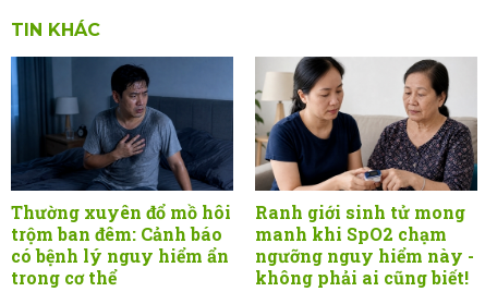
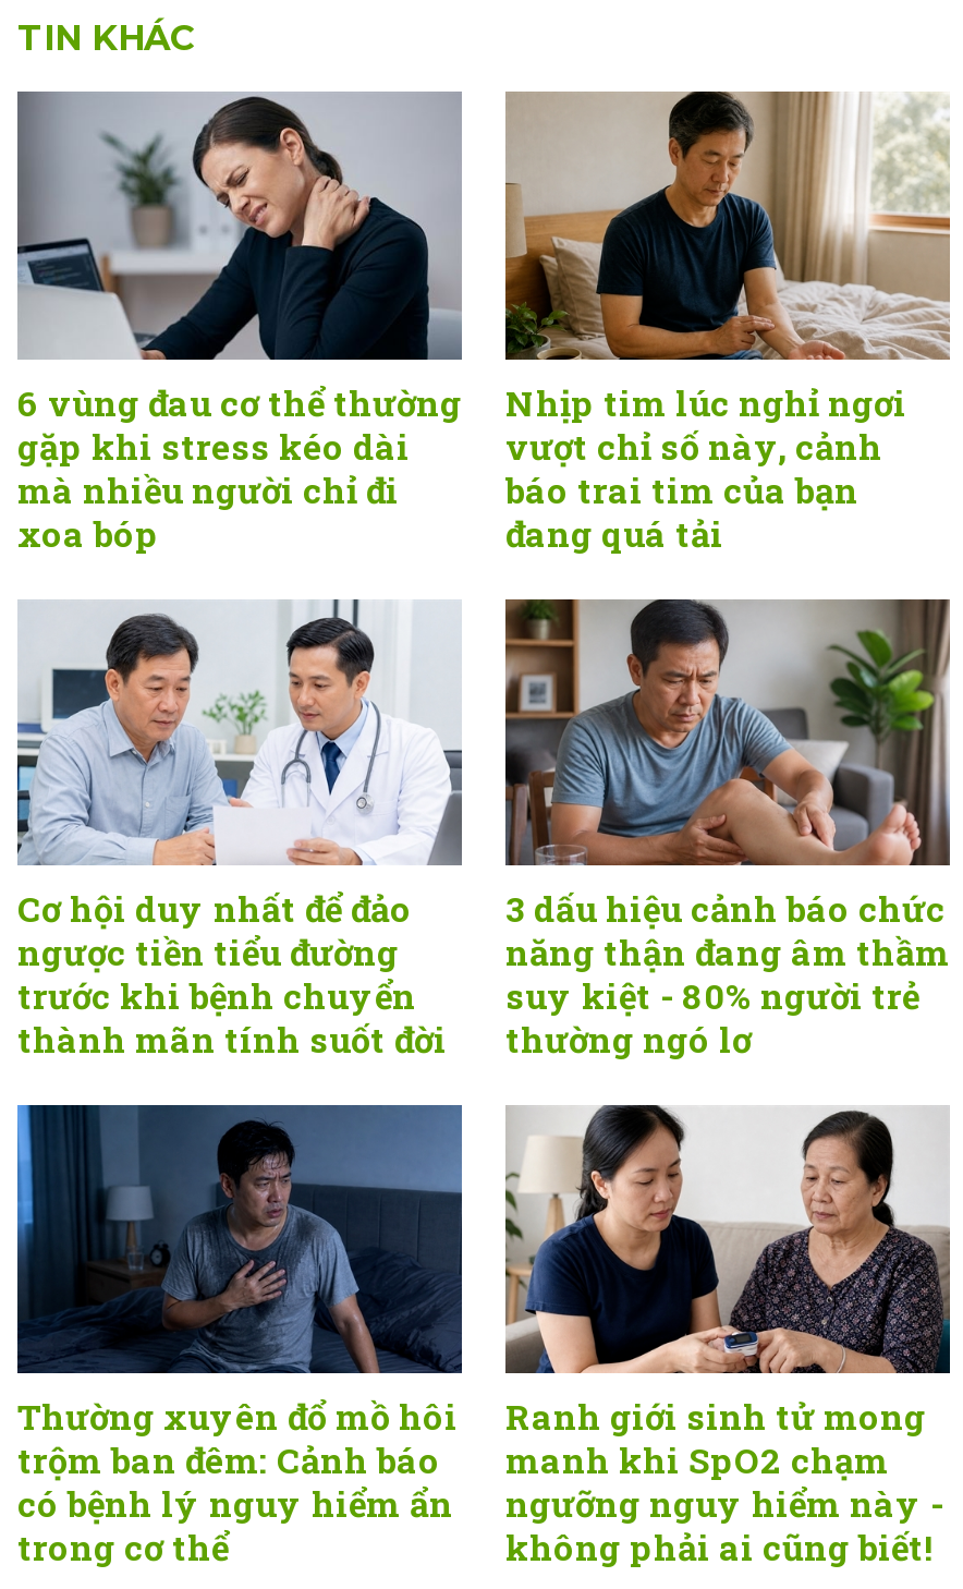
none -> [15,92,462,555] [image] | 6 vùng đau cơ thể thường | gặp khi stress kéo dài | mà nhiều người chỉ đi | xoa bóp
none -> [15,597,464,1062] [image] | Cơ hội duy nhất để đảo | ngược tiền tiểu đường | trước khi bệnh chuyển | thành mãn tính suốt đời
none -> [503,89,950,555] [image] | Nhịp tim lúc nghỉ ngơi | vượt chỉ số này, cảnh | báo trai tim của bạn | đang quá tải
none -> [503,597,952,1062] [image] | 3 dấu hiệu cảnh báo chức | năng thận đang âm thầm | suy kiệt - 80% người trẻ | thường ngó lơ

